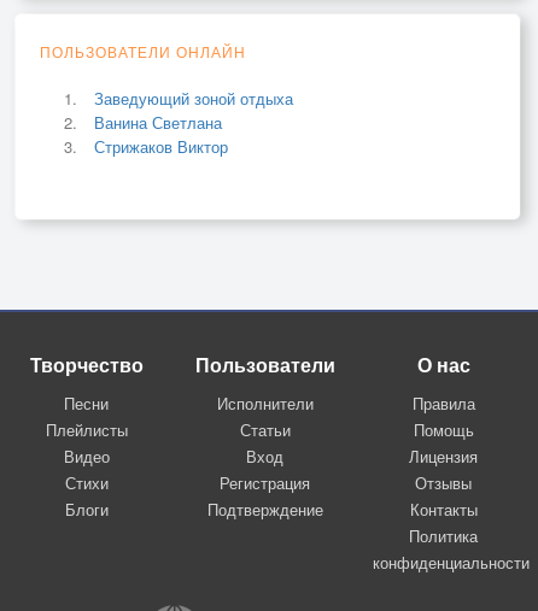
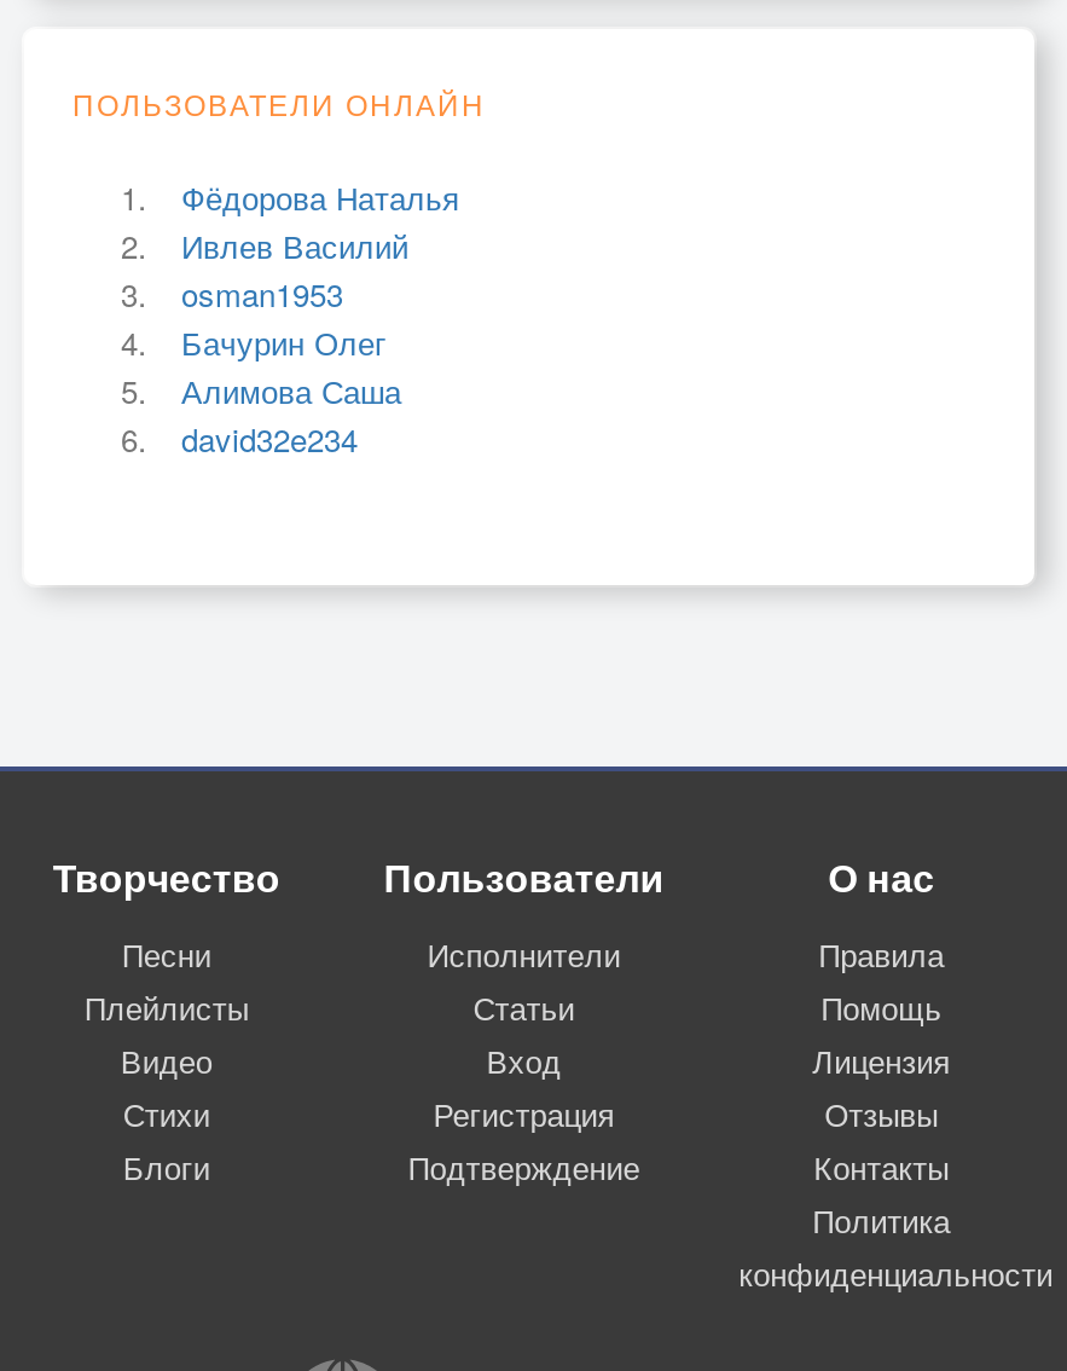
[94,87,293,158] Заведующий зоной отдыха | Ванина Светлана | Стрижаков Виктор -> [181,175,459,463] Фёдорова Наталья | Ивлев Василий | osman1953 | Бачурин Олег | Алимова Саша | david32e234

